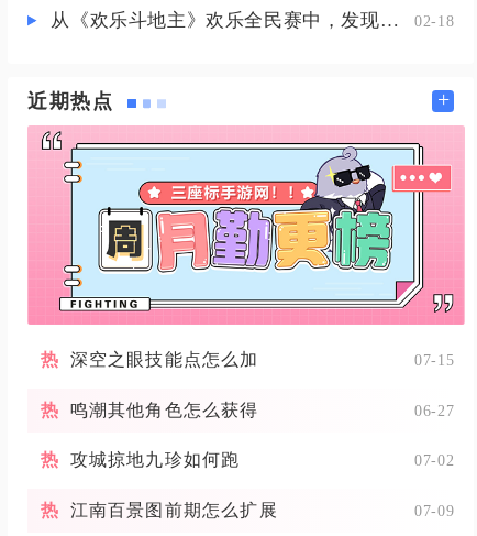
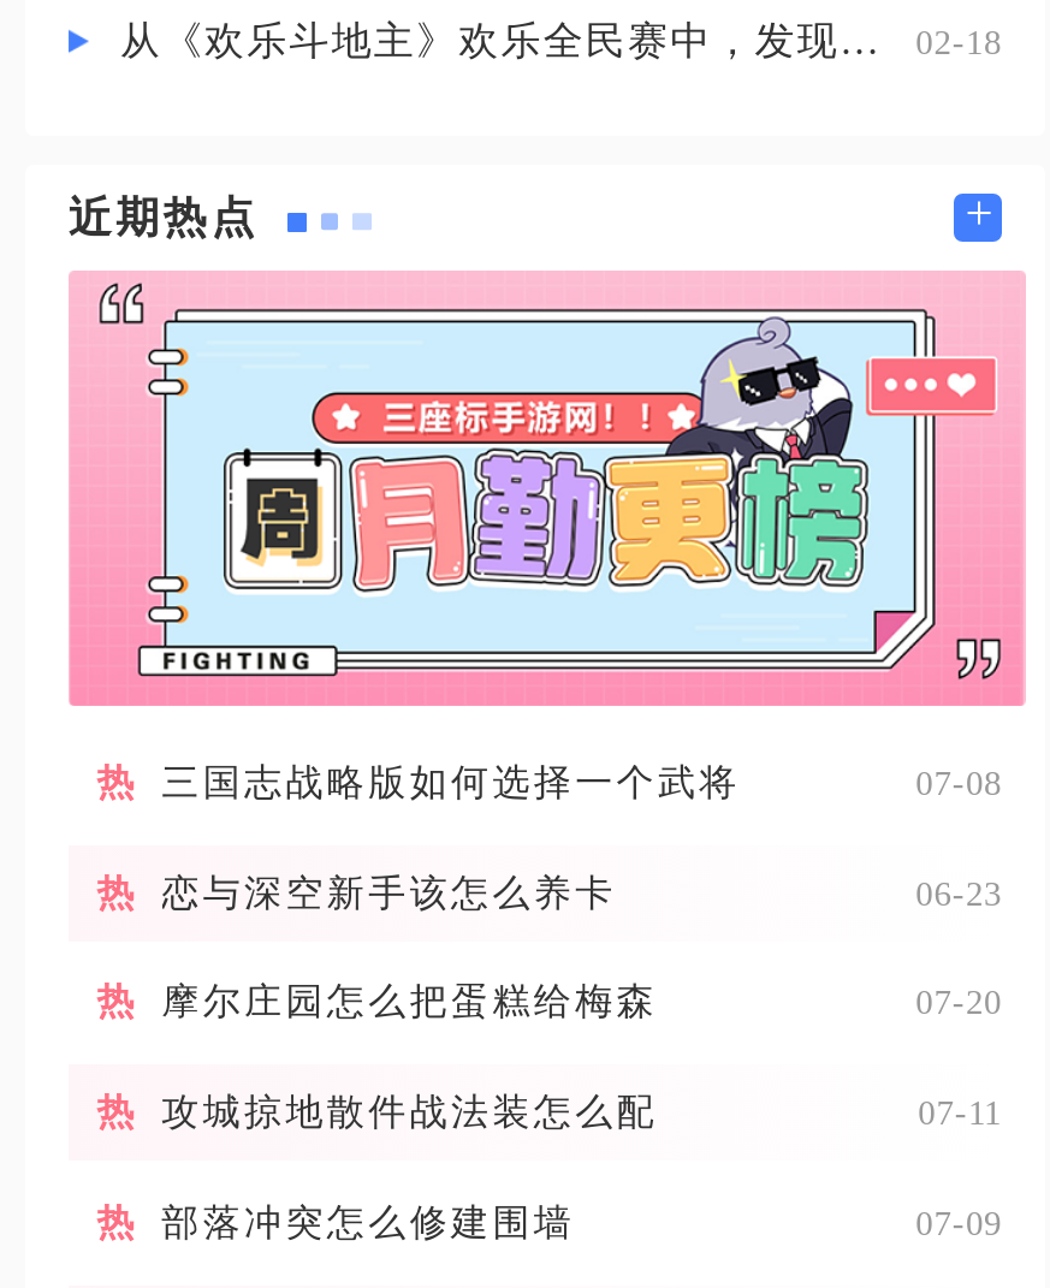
[70,349,454,520] 深空之眼技能点怎么加 | 07-15 | 鸣潮其他角色怎么获得 | 06-27 | 攻城掠地九珍如何跑 | 07-02 | 江南百景图前期怎么扩展 -> [162,760,1002,1244] 三国志战略版如何选择一个武将 | 07-08 | 恋与深空新手该怎么养卡 | 06-23 | 摩尔庄园怎么把蛋糕给梅森 | 07-20 | 攻城掠地散件战法装怎么配 | 07-11 | 部落冲突怎么修建围墙

